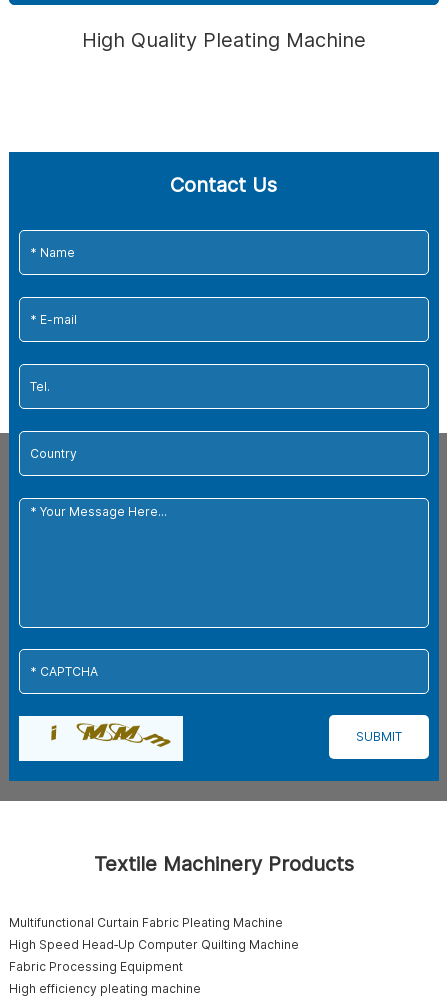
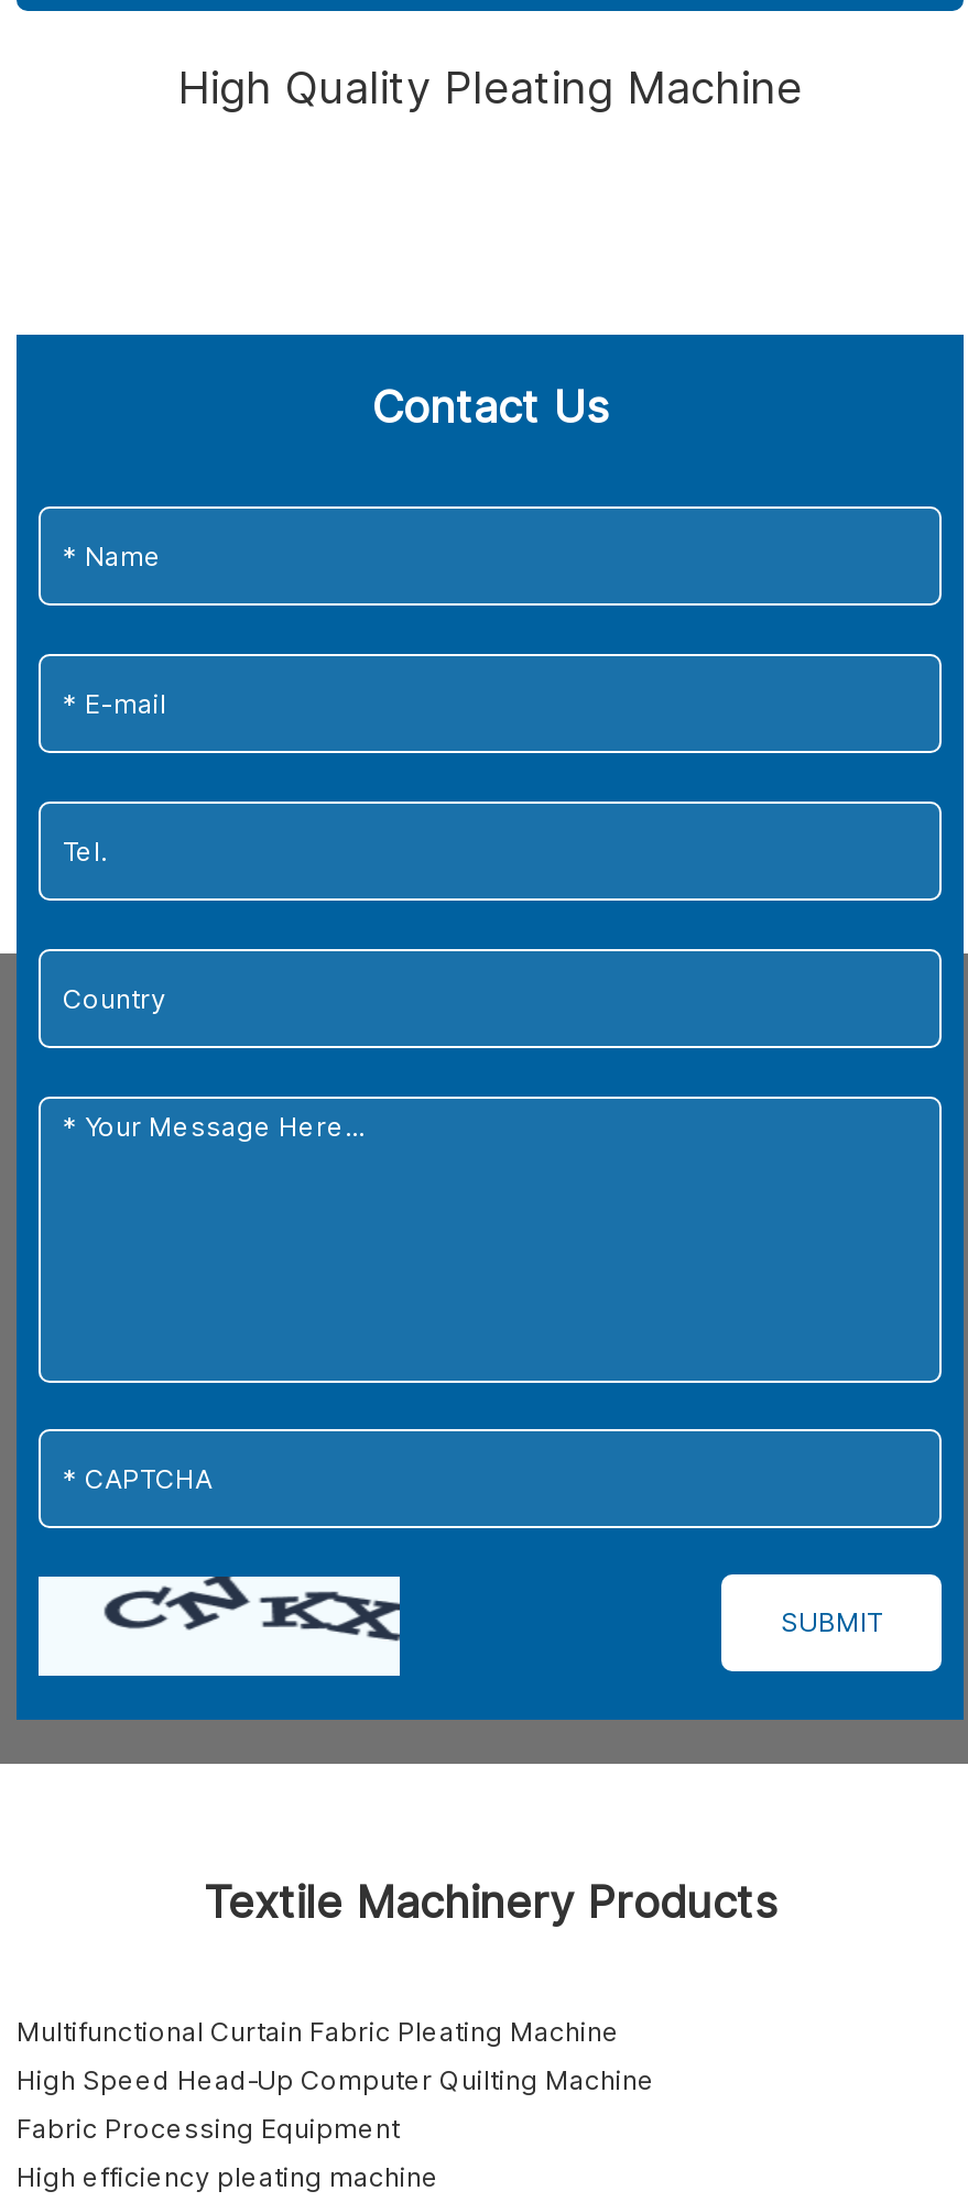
[49,715,184,748] [image] -> [102,1574,400,1645] [image]

